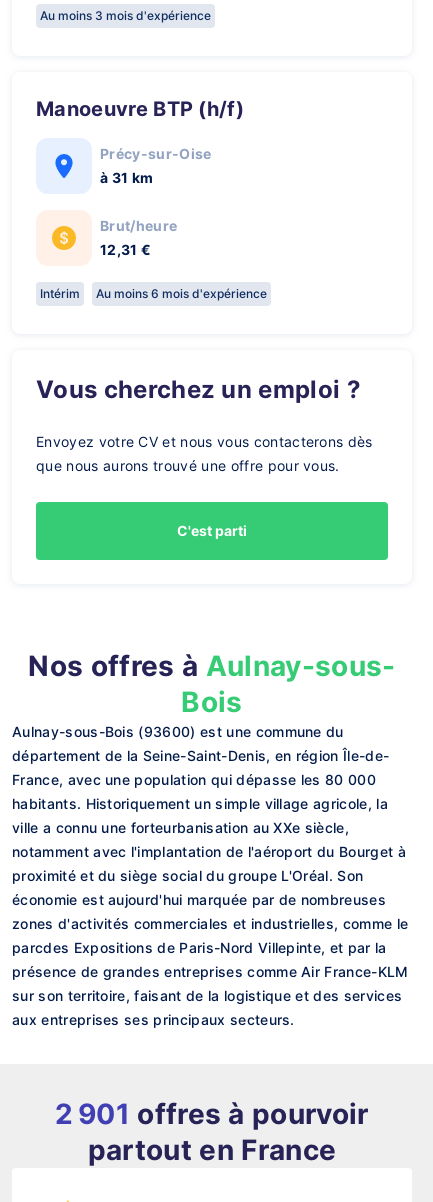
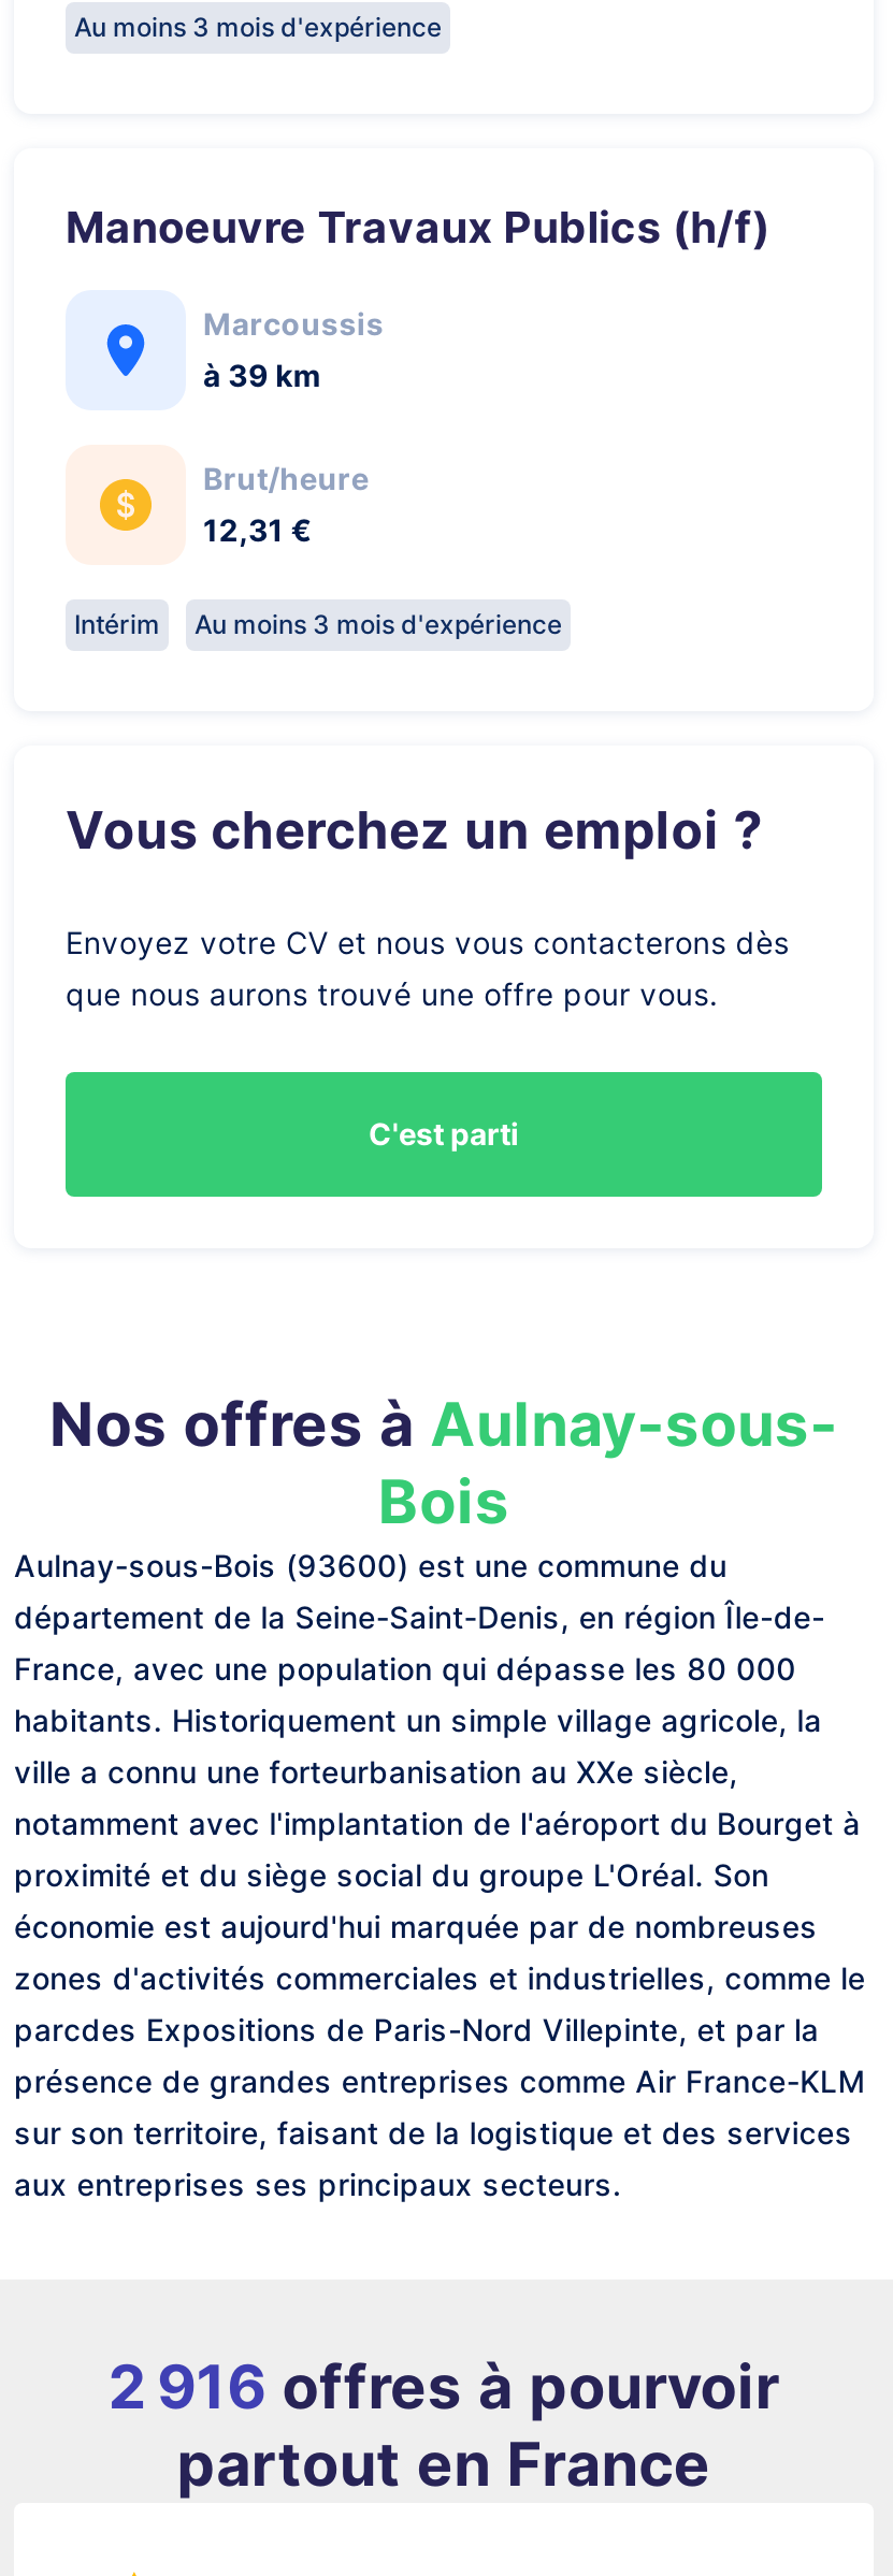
[54,97,244,121] Manoeuvre BTP (h/f) -> [105,202,770,254] Manoeuvre Travaux Publics (h/f)
[100,145,211,186] Précy-sur-Oise | à 31 km -> [203,305,384,393] Marcoussis | à 39 km
[96,286,267,301] Au moins 6 mois d'expérience -> [195,608,562,640] Au moins 3 mois d'expérience
[55,1097,369,1131] 2 901 offres à pourvoir -> [108,2350,780,2423] 2 916 offres à pourvoir

